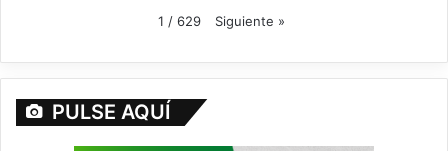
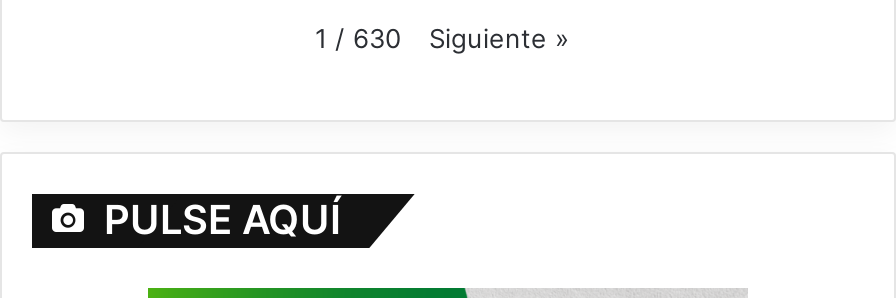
[157,13,284,29] 1 / 629 Siguiente » -> [315,21,569,54] 1 / 630 Siguiente »

